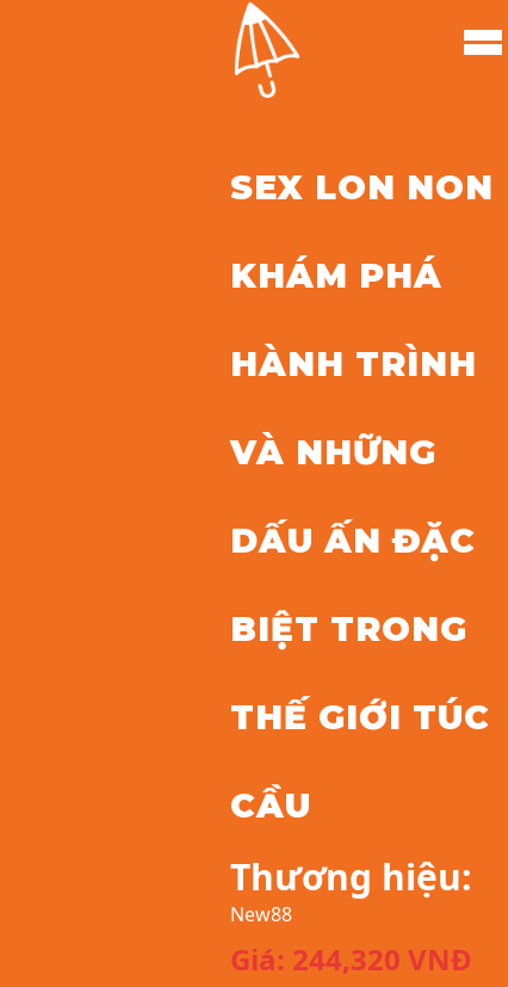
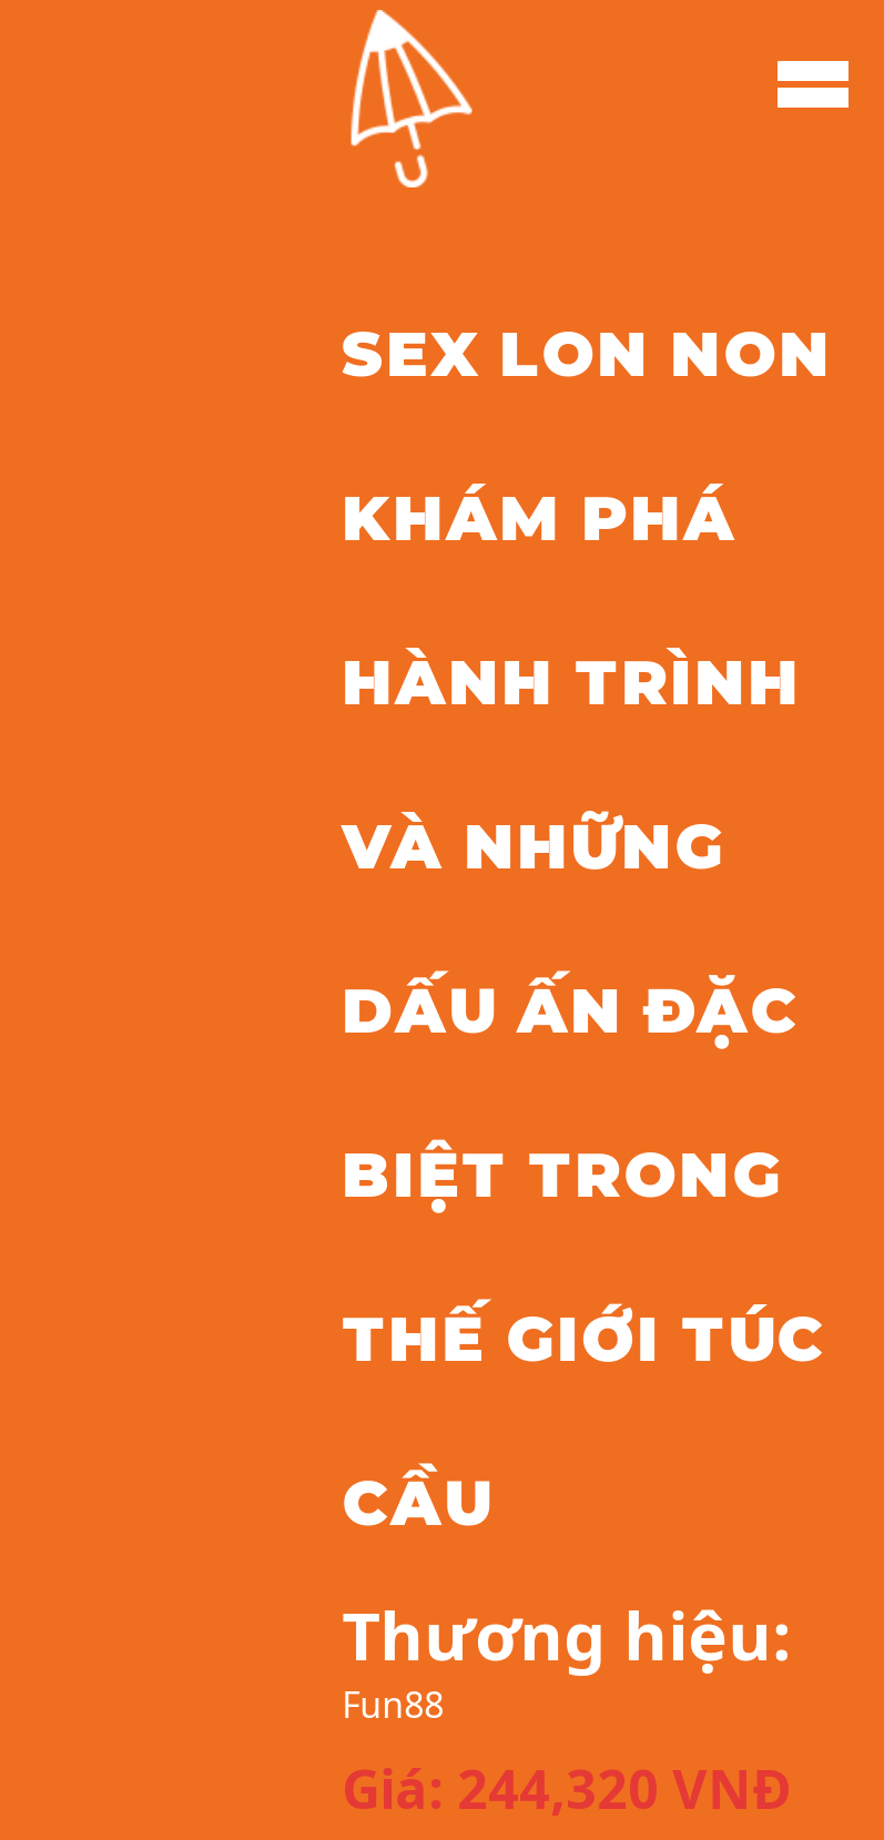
[230,901,292,927] New88 -> [342,1680,444,1729] Fun88

